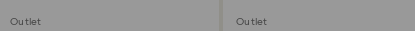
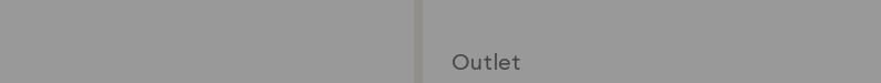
[10,17,41,27] Outlet -> none

